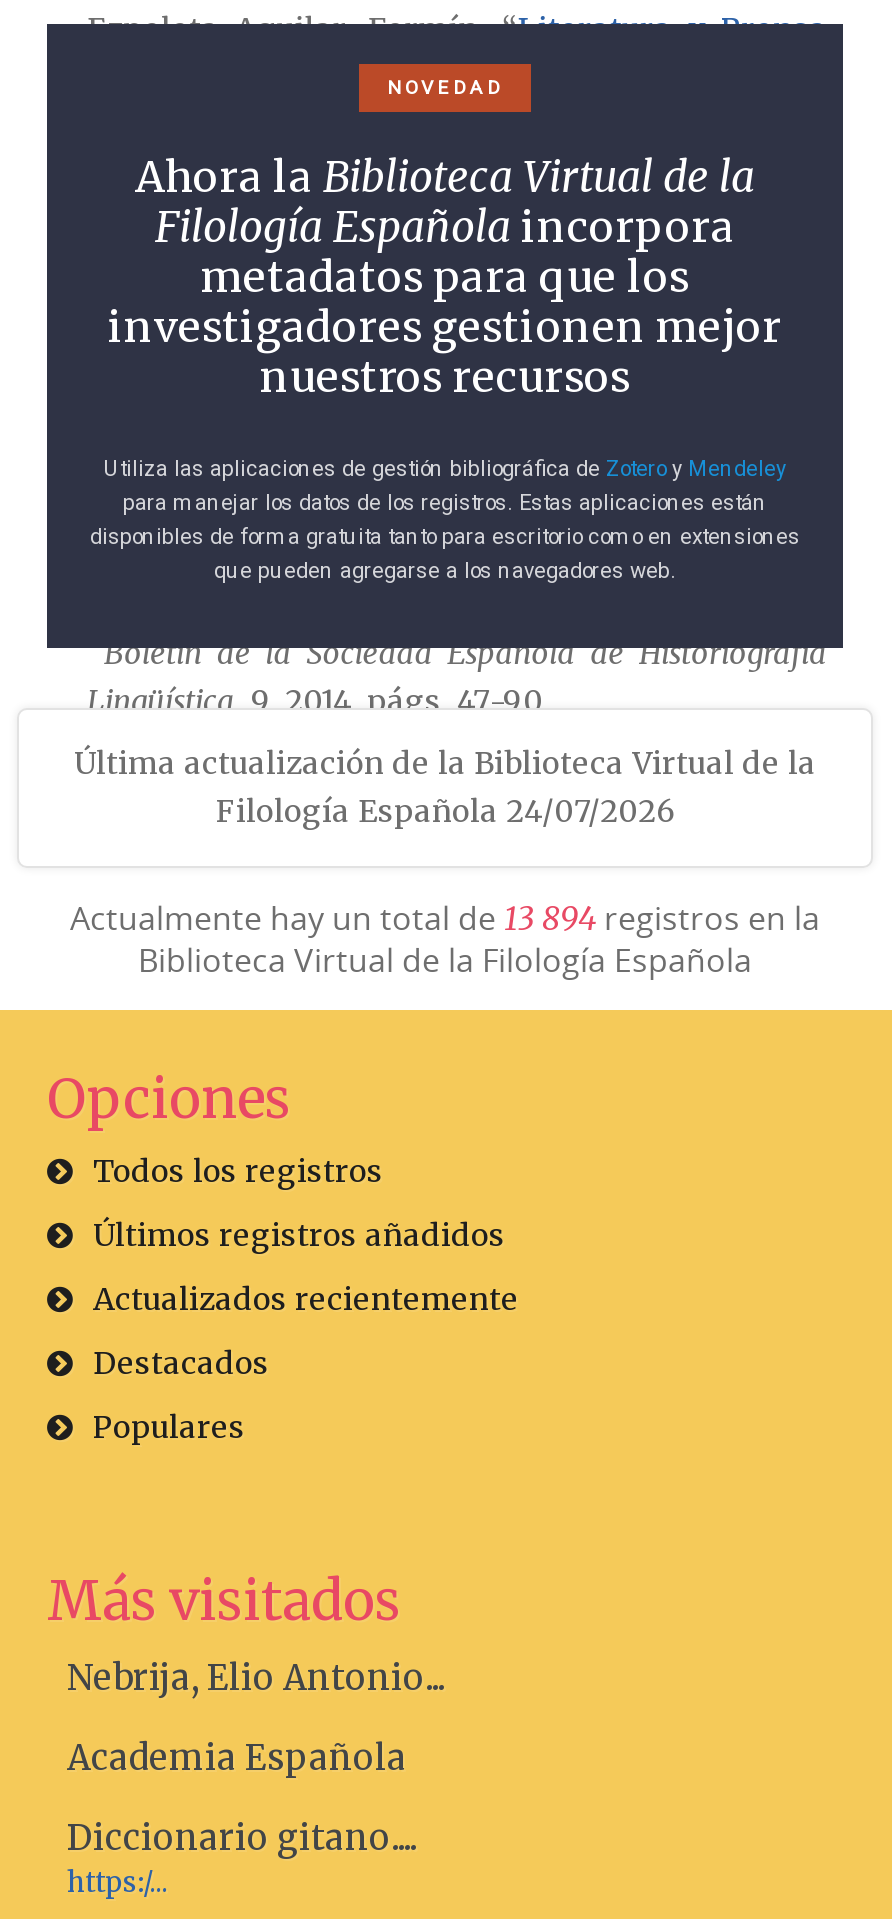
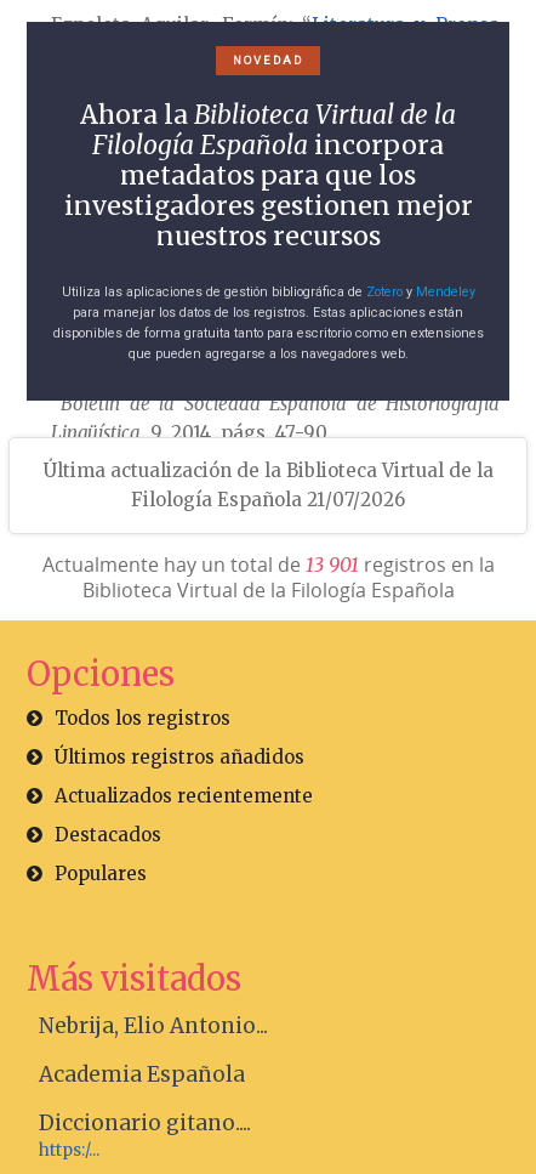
[216,792,674,830] Filología Española 24/07/2026 -> [131,488,405,511] Filología Española 21/07/2026
[70,896,820,940] Actualmente hay un total de 13 894 registros en la -> [42,551,494,578] Actualmente hay un total de 13 901 registros en la

